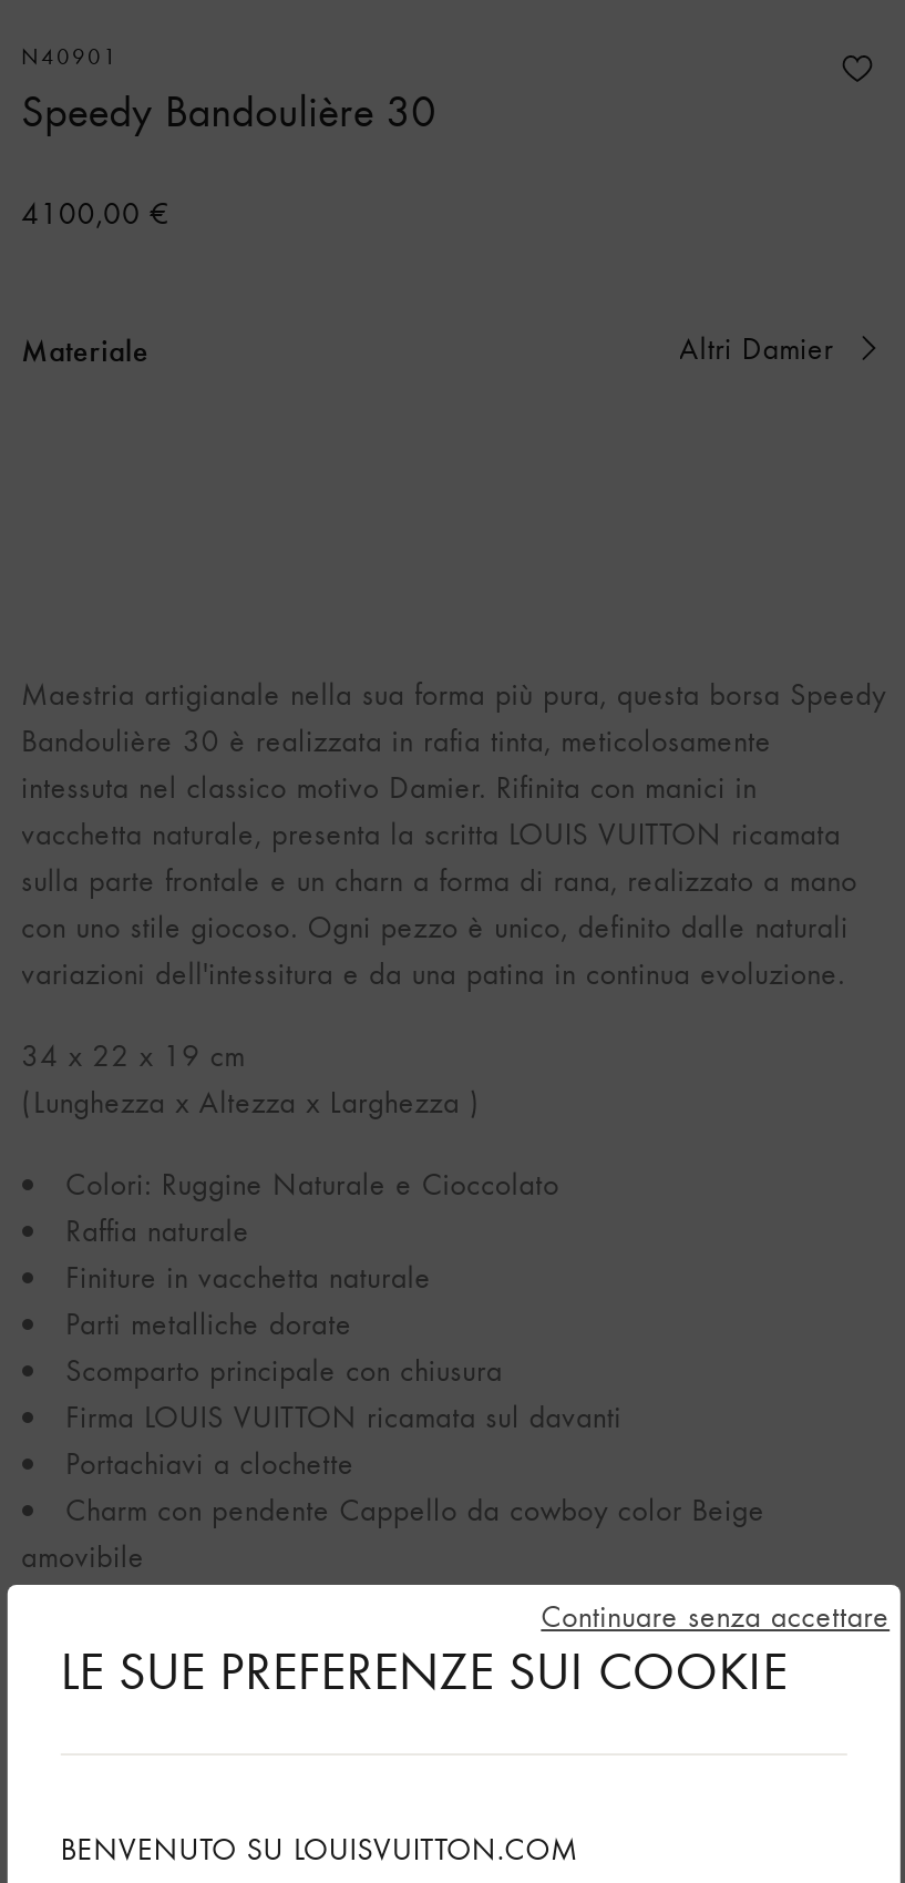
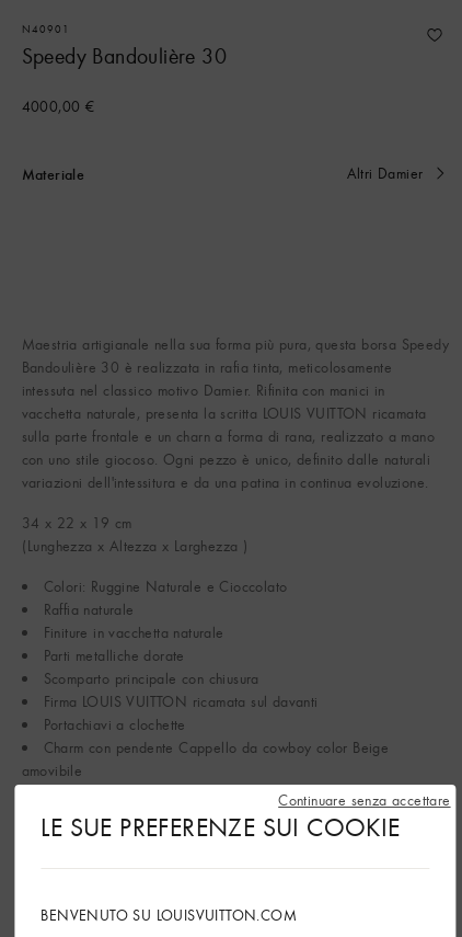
[21,193,169,233] 4100,00 € -> [22,96,94,116] 4000,00 €

